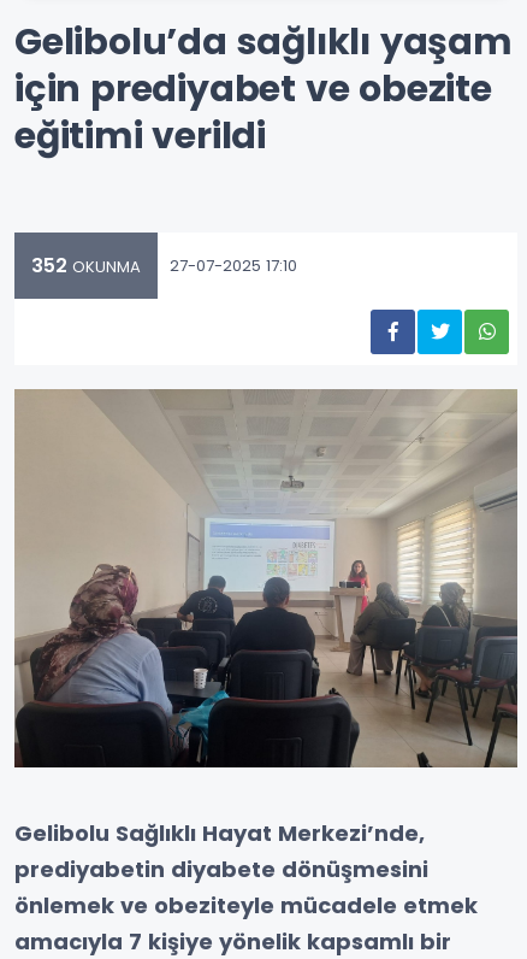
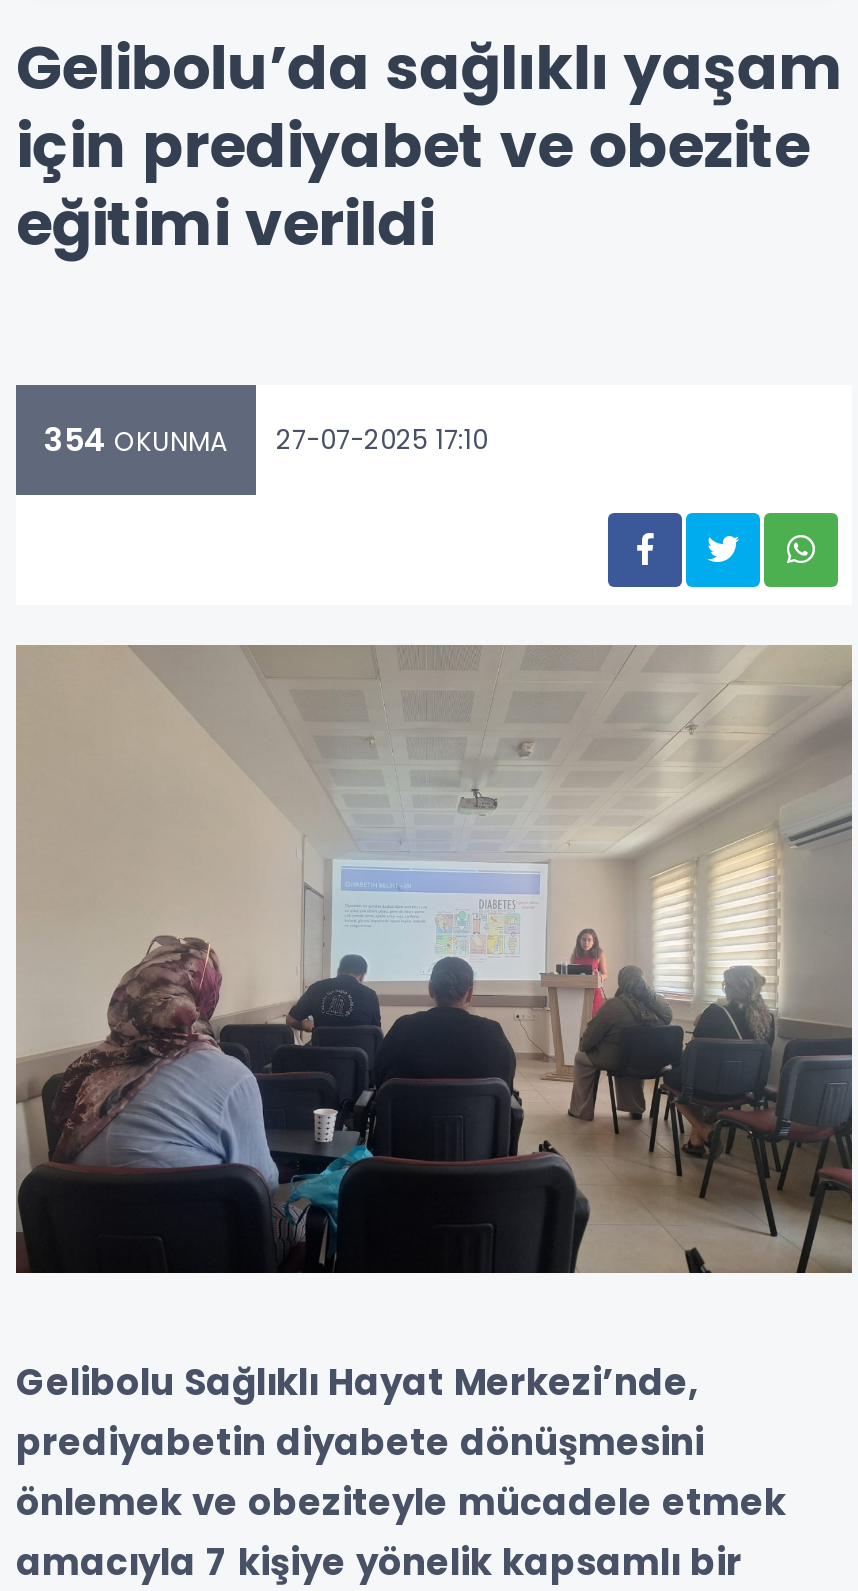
[31,252,297,280] 352 OKUNMA 27-07-2025 17:10 -> [44,417,488,463] 354 OKUNMA 27-07-2025 17:10

